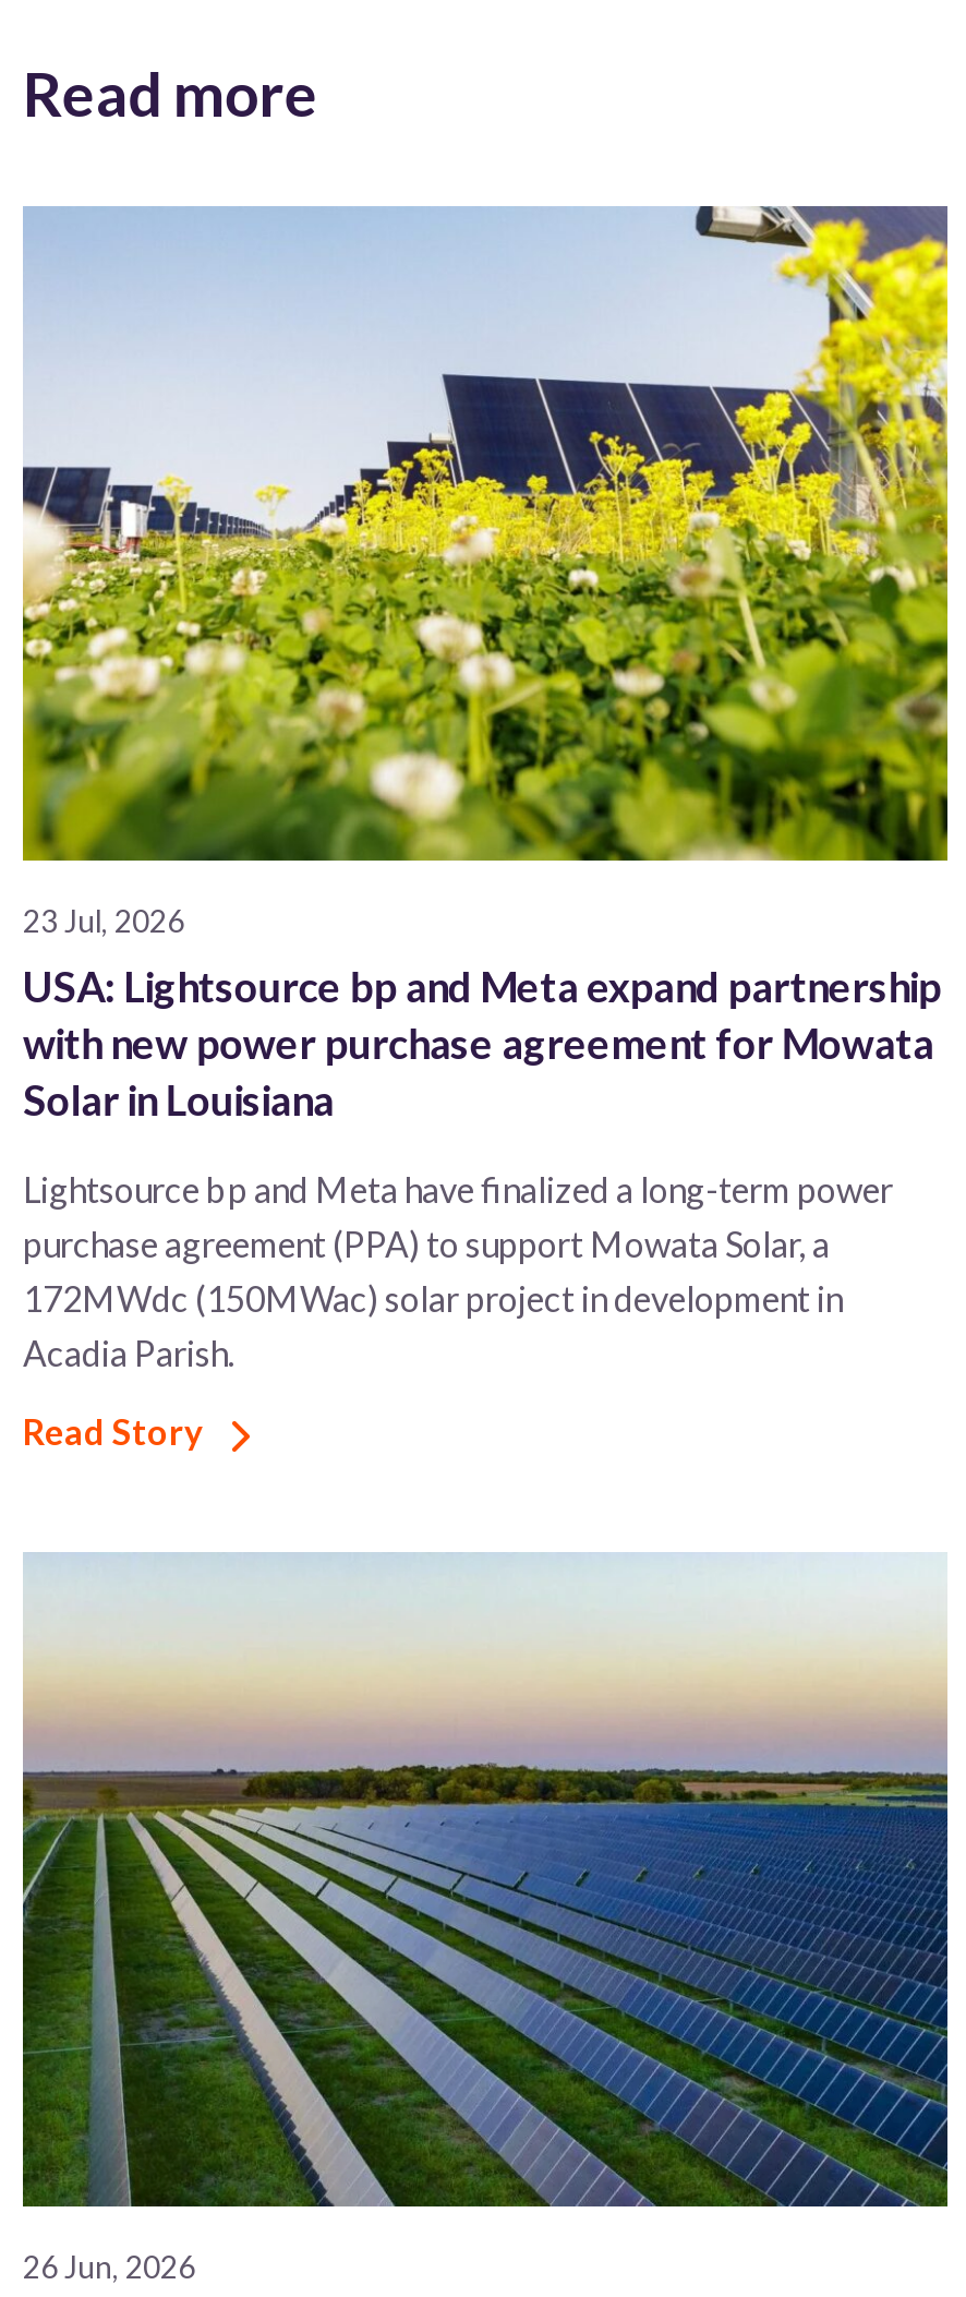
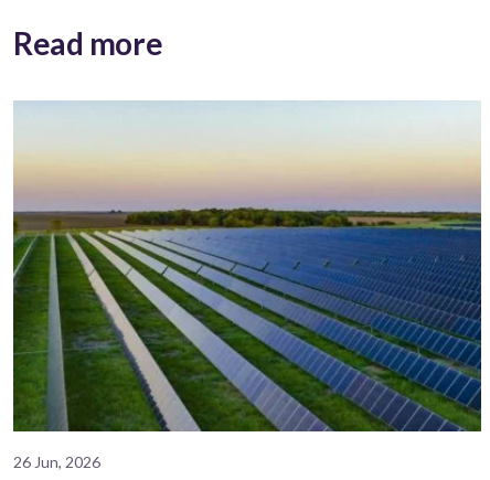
[21,204,950,1452] [image] | 23 Jul, 2026 | USA: Lightsource bp and Meta expand partnership | with new power purchase agreement for Mowata | Solar in Louisiana | Lightsource bp and Meta have finalized a long-term power | purchase agreement (PPA) to support Mowata Solar, a | 172MWdc (150MWac) solar project in development in | Acadia Parish. | Read Story -> none

